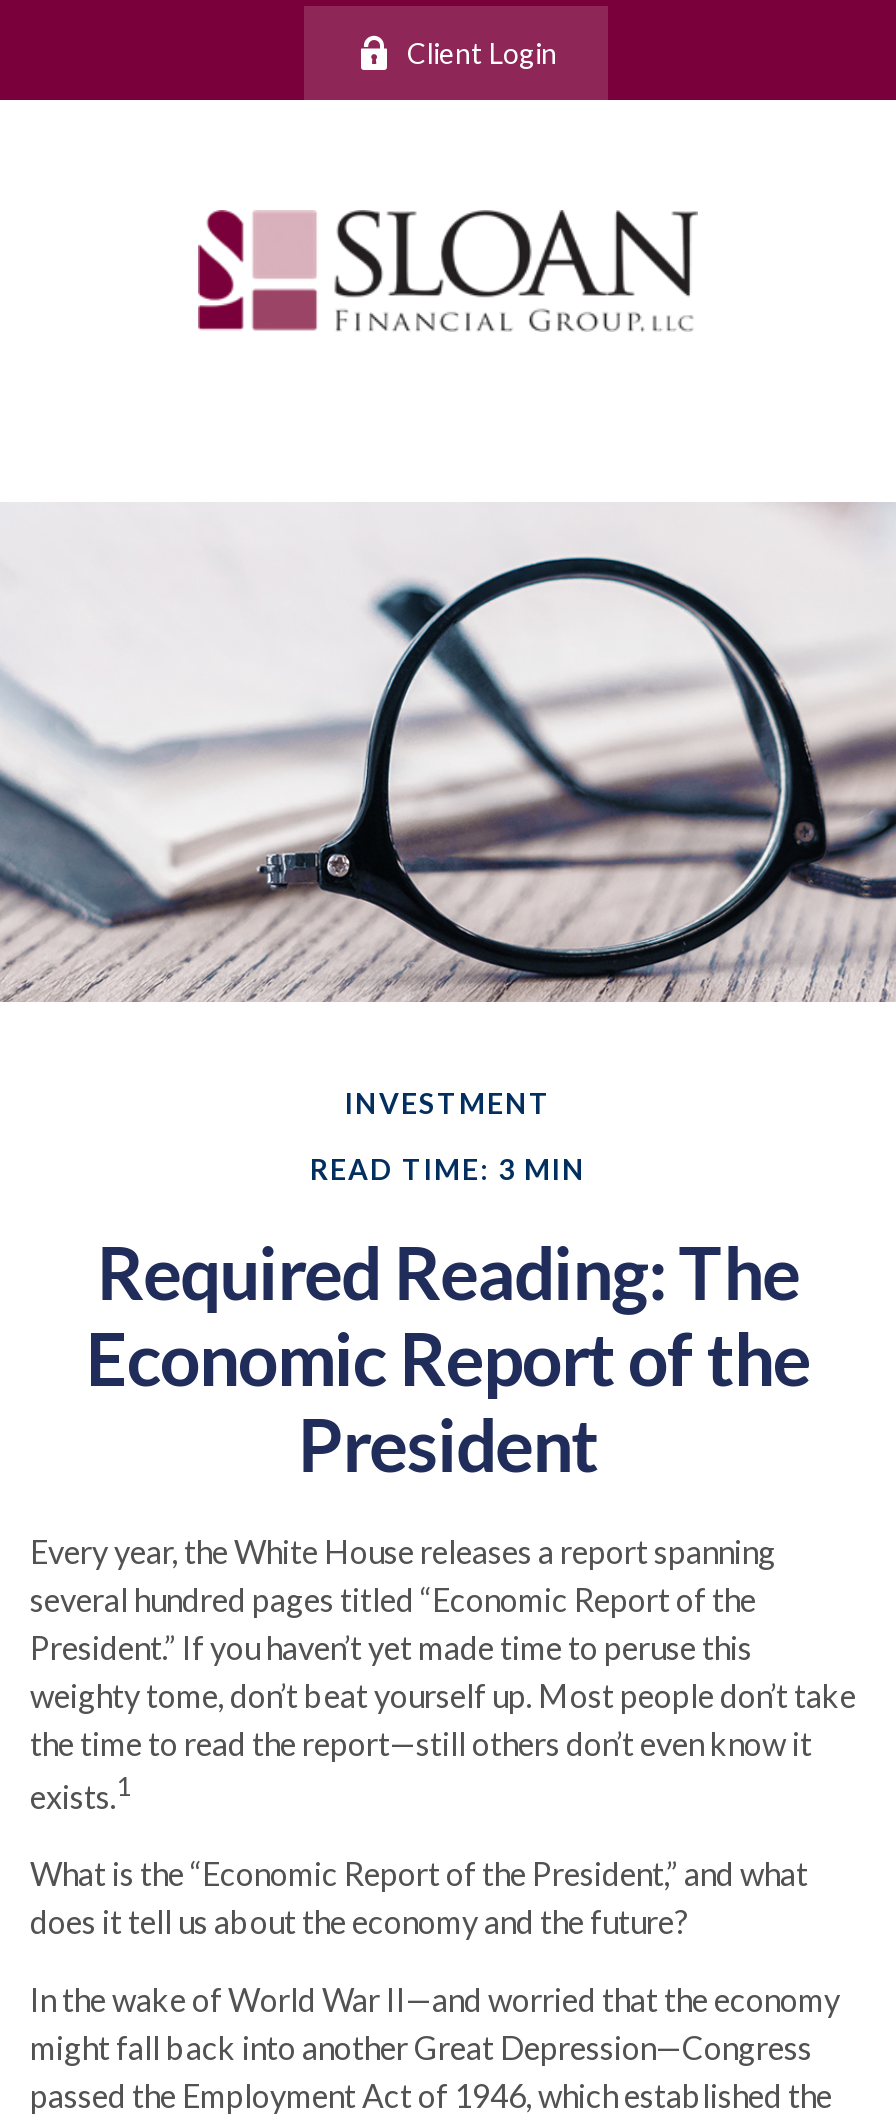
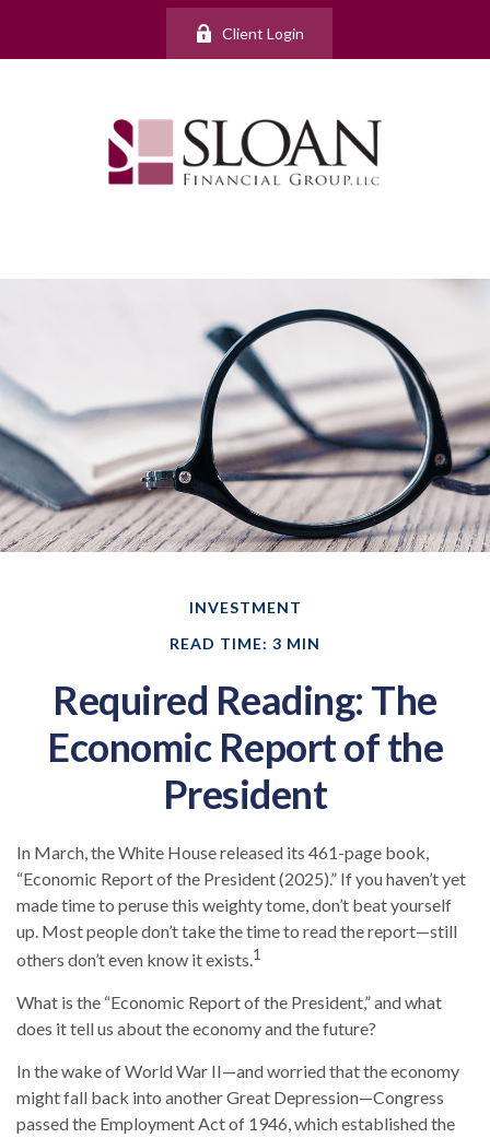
[30,1532,856,1814] Every year, the White House releases a report spanning | several hundred pages titled “Economic Report of the | President.” If you haven’t yet made time to peruse this | weighty tome, don’t beat yourself up. Most people don’t take | the time to read the report—still others don’t even know it | exists. 1 -> [16,842,466,970] In March, the White House released its 461-page book, | “Economic Report of the President (2025).” If you haven’t yet | made time to peruse this weighty tome, don’t beat yourself | up. Most people don’t take the time to read the report—still | others don’t even know it exists. 1

